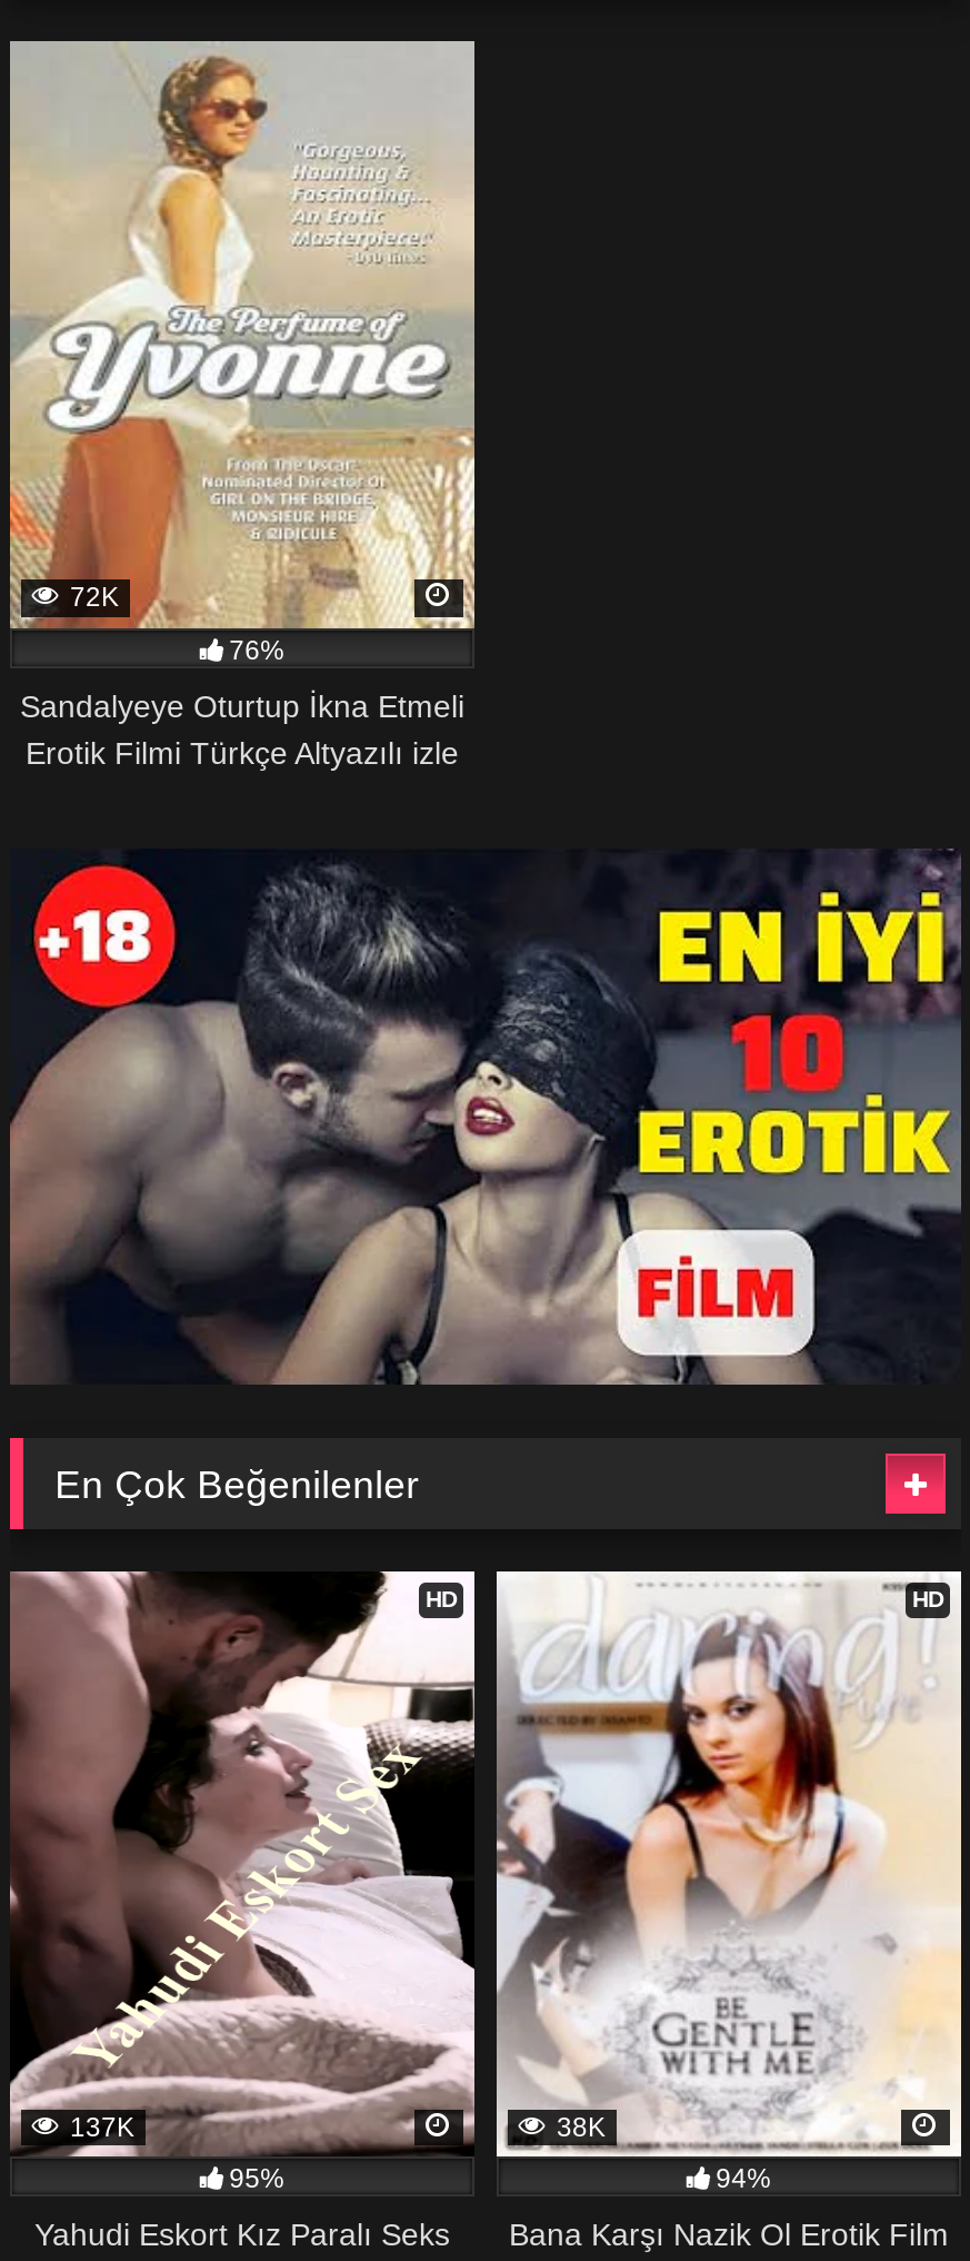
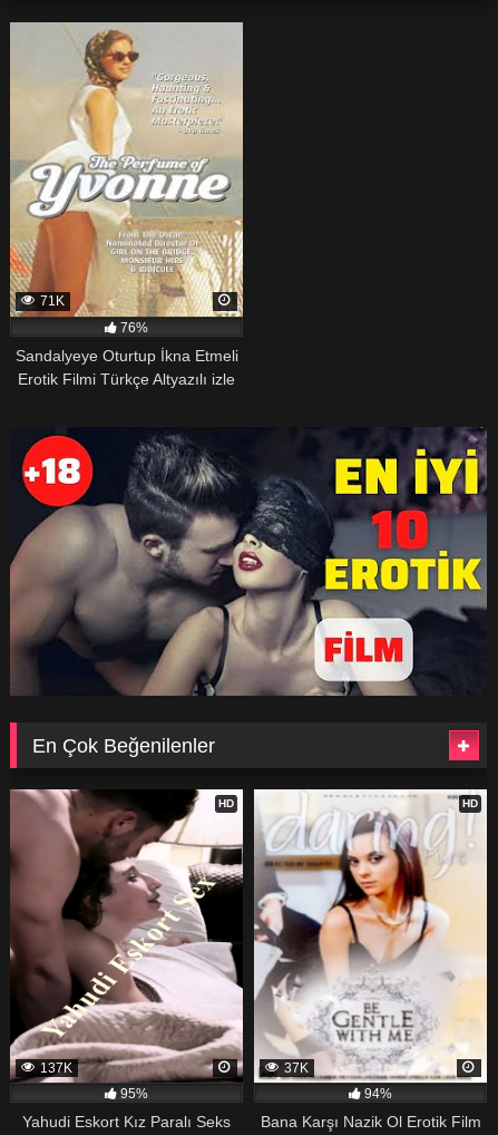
[63,582,119,613] 72K -> [37,293,65,309] 71K
[550,2112,606,2143] 38K -> [281,1060,309,1076] 37K

